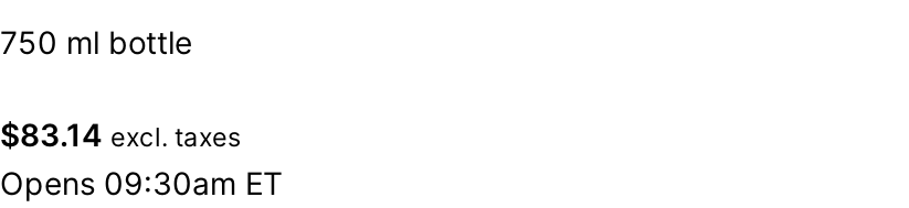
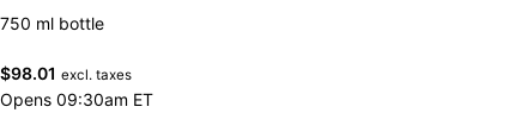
[0,116,241,154] $83.14 excl. taxes -> [0,64,132,84] $98.01 excl. taxes

